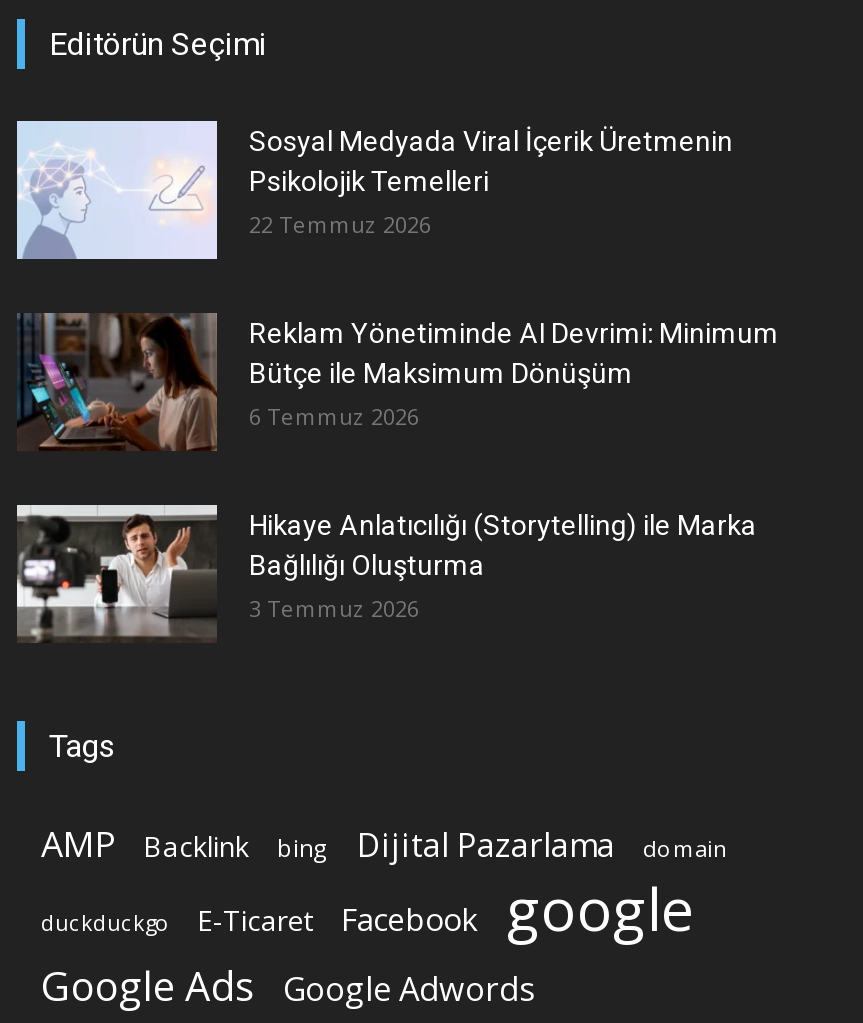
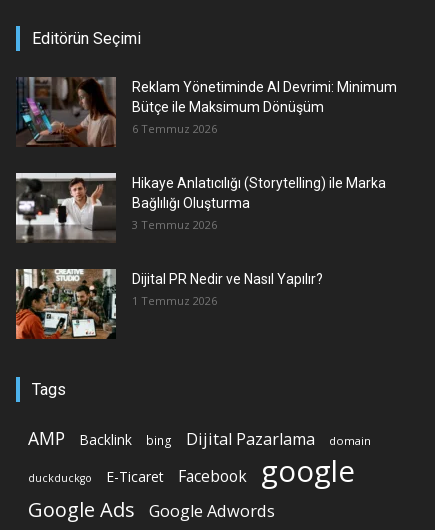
[15,119,733,261] [image] | Sosyal Medyada Viral İçerik Üretmenin | Psikolojik Temelleri | 22 Temmuz 2026 -> none
moved [15,309,779,624] -> [15,75,397,232]: [image] | Reklam Yönetiminde AI Devrimi: Minimum | Bütçe ile Maksimum Dönüşüm | 6 Temmuz 2026 | Hikaye Anlatıcılığı (Storytelling) ile Marka | Bağlılığı Oluşturma | 3 Temmuz 2026
none -> [15,268,323,340] [image] | Dijital PR Nedir ve Nasıl Yapılır? | 1 Temmuz 2026

